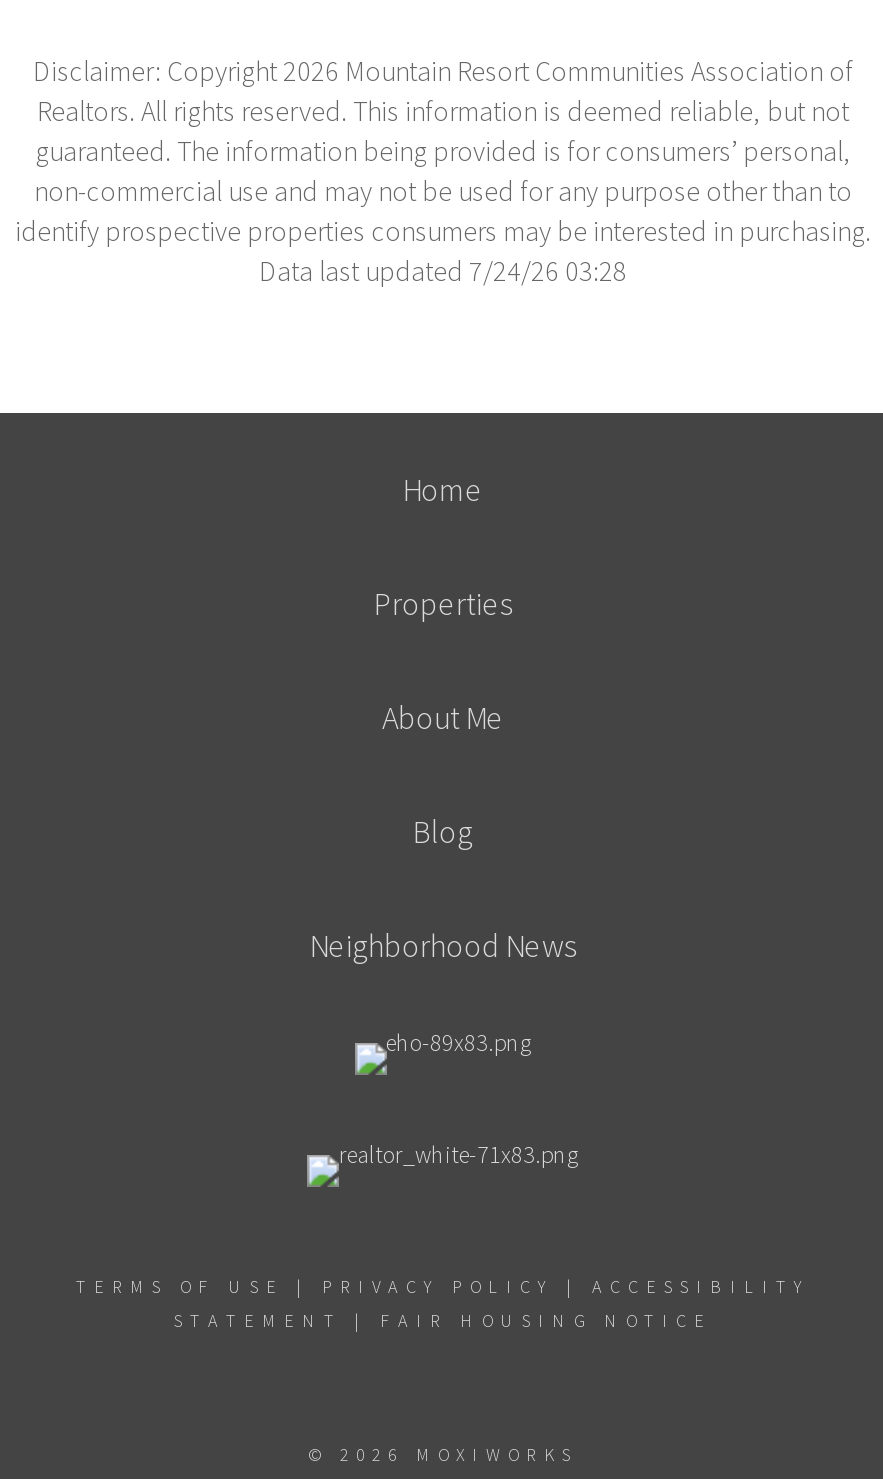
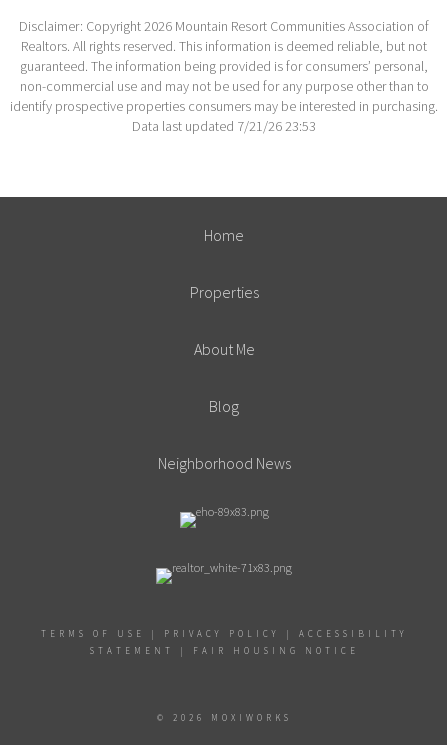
[259,253,627,289] Data last updated 7/24/26 03:28 -> [132,117,316,135] Data last updated 7/21/26 23:53

